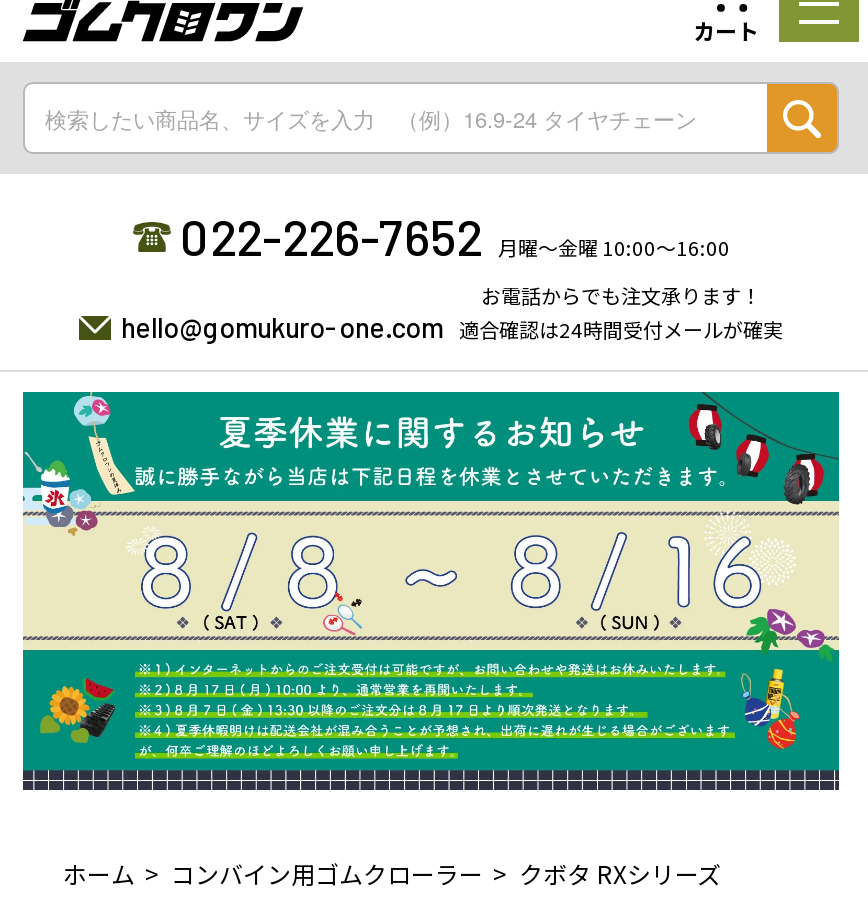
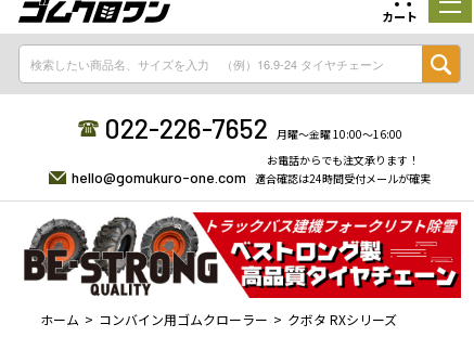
[21,390,841,792] [image] -> [18,211,462,299] [image]

